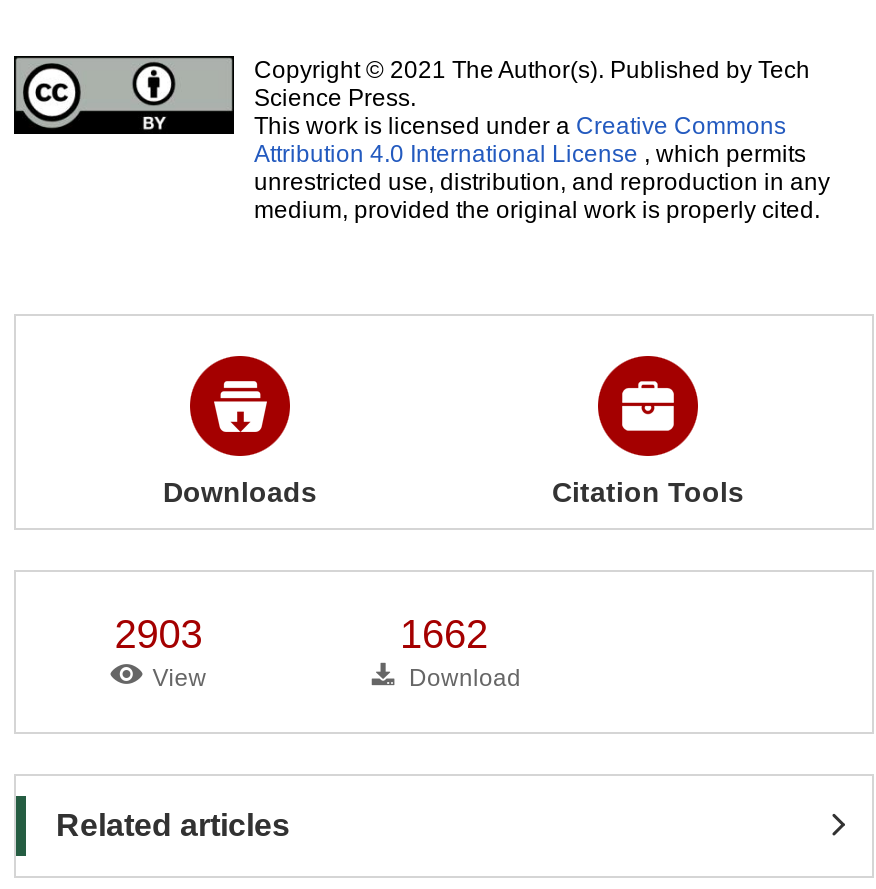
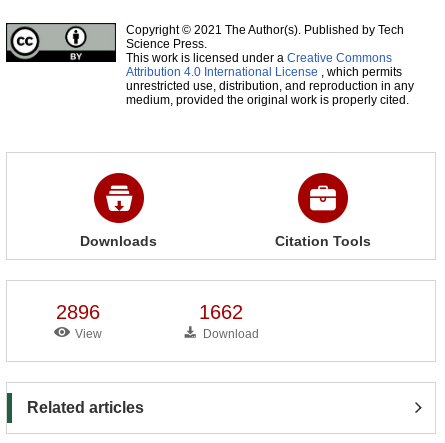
[115,611,203,655] 2903 -> [56,300,100,322] 2896

